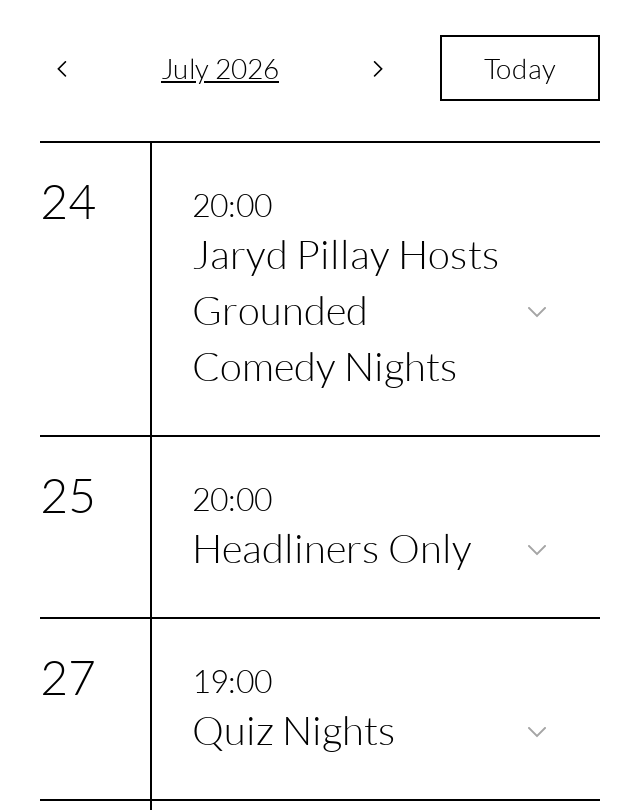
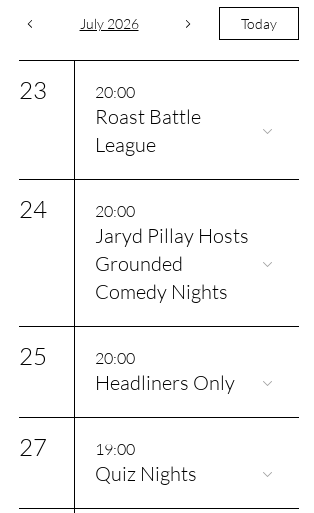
none -> [19,75,201,157] 23 | 20:00 | Roast Battle | League

